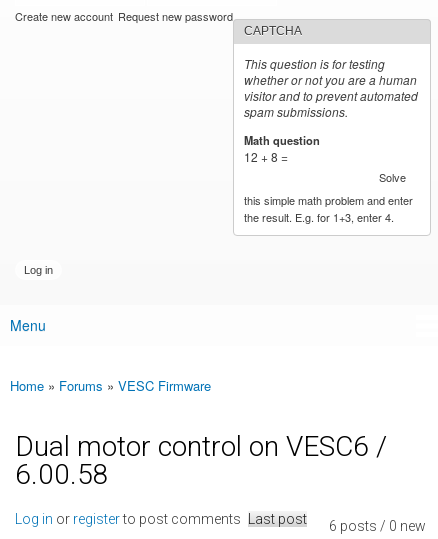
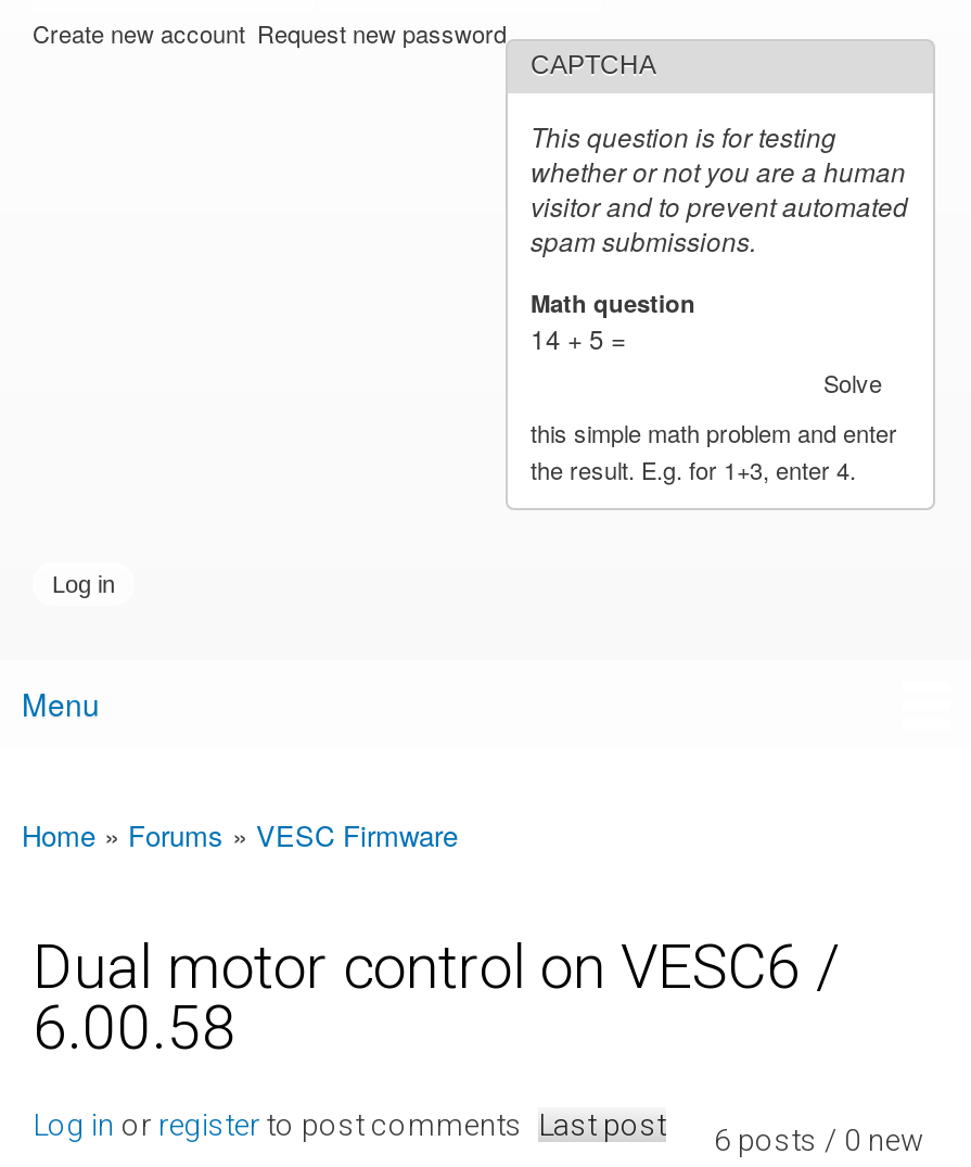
[244,148,288,165] 12 + 8 = -> [531,319,626,356] 14 + 5 =

